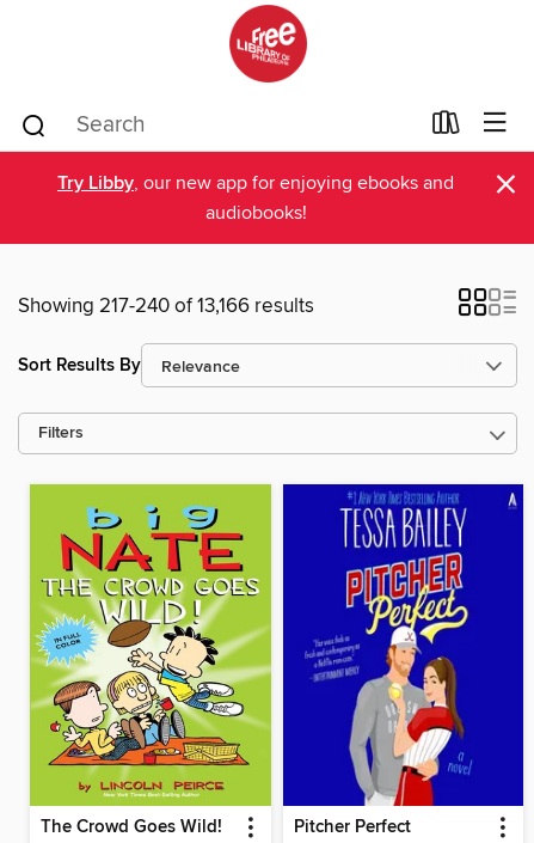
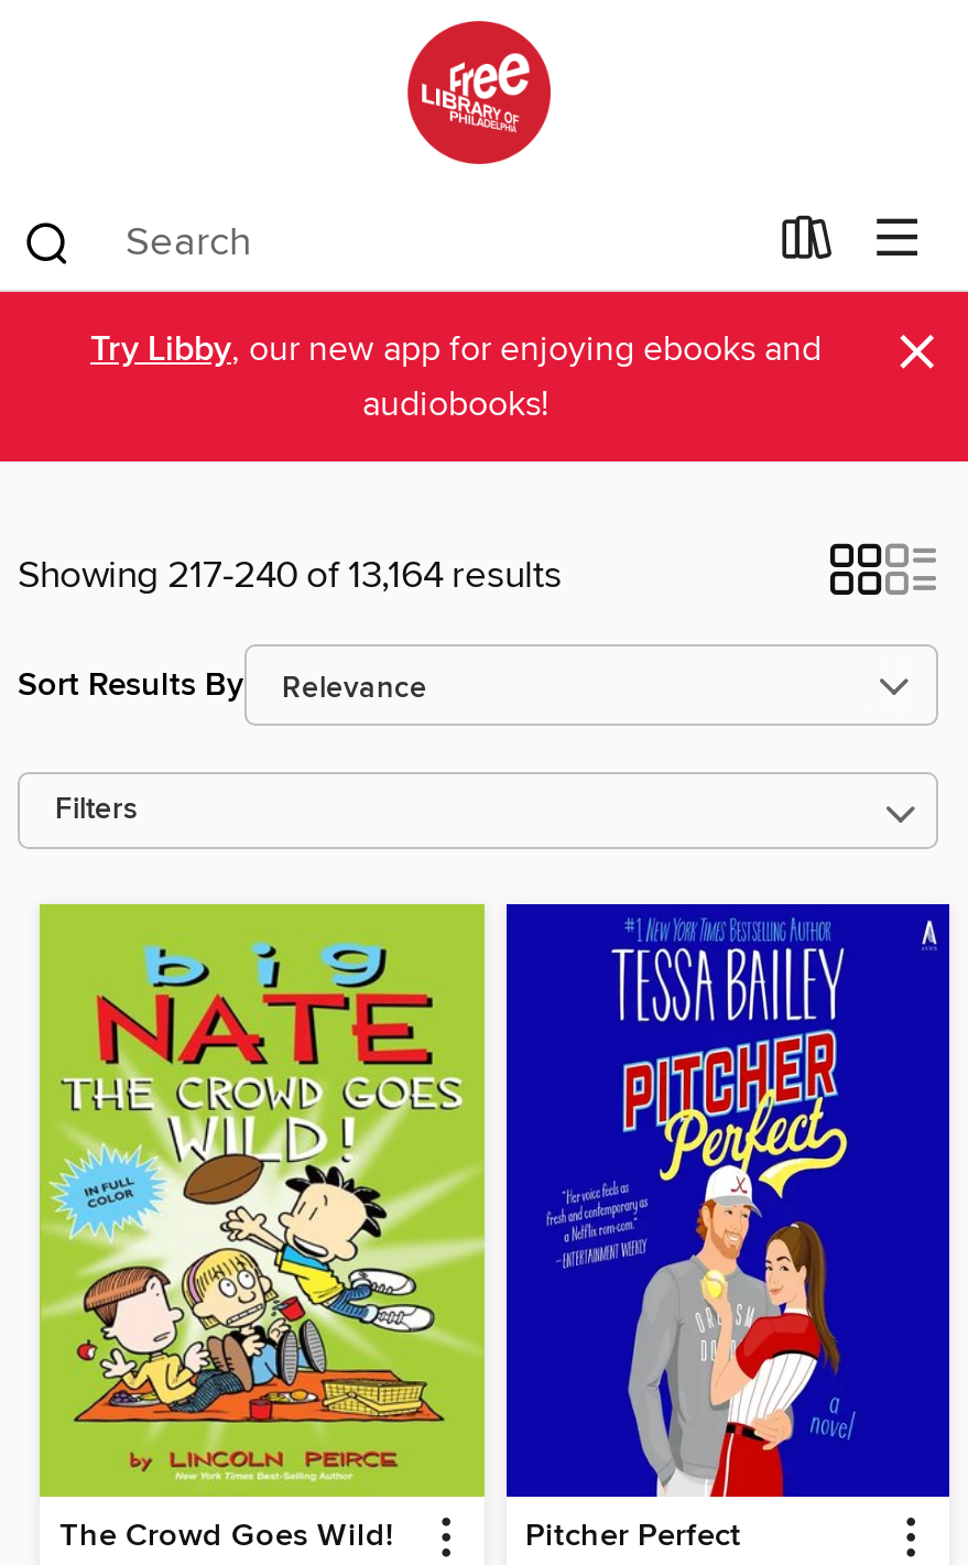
[18,293,314,319] Showing 217-240 of 13,166 results -> [18,552,562,600] Showing 217-240 of 13,164 results

